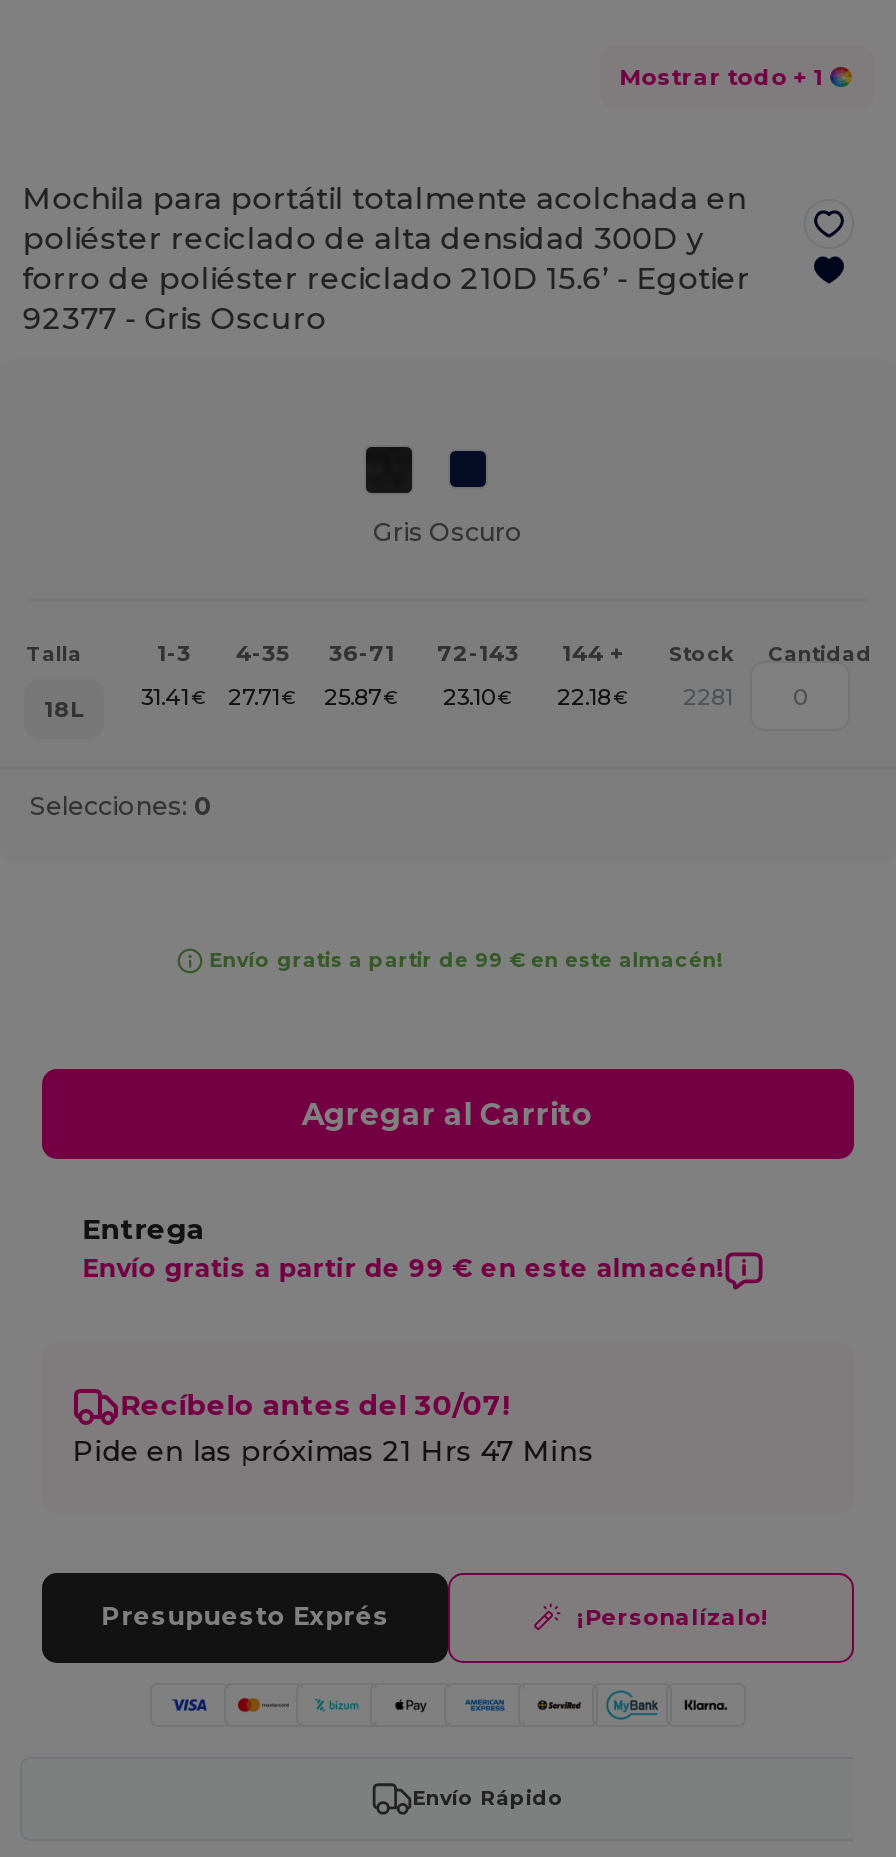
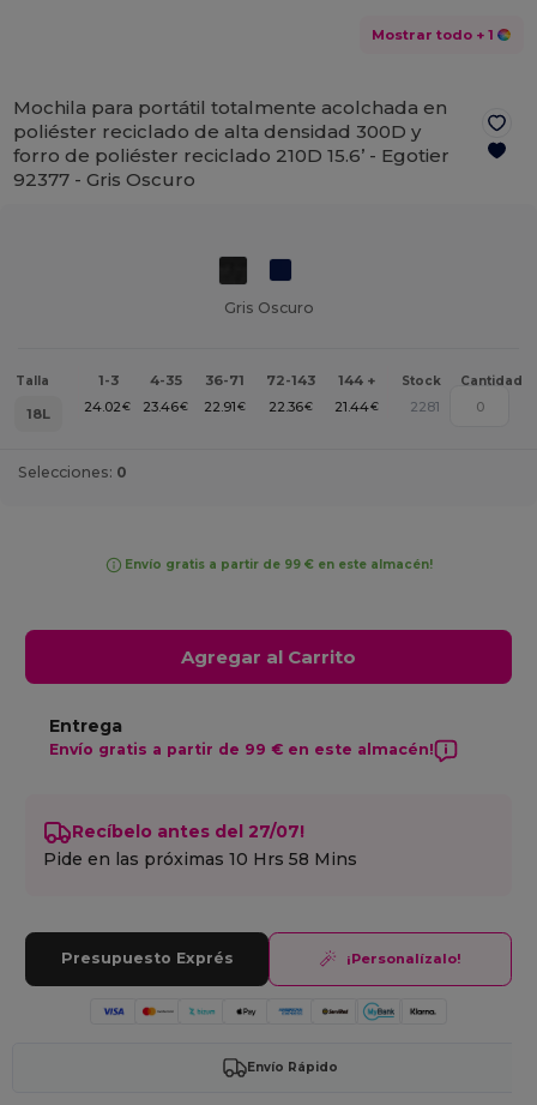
[141,683,205,711] 31.41 € -> [84,399,131,415] 24.02 €
[228,683,296,711] 27.71€ -> [143,399,188,415] 23.46€
[324,683,398,711] 25.87€ -> [203,399,245,415] 22.91€
[443,683,511,711] 23.10€ -> [268,399,312,415] 22.36€
[557,683,627,711] 22.18€ -> [334,399,378,415] 21.44€
[120,1387,510,1423] Recíbelo antes del 30/07! -> [72,821,305,842] Recíbelo antes del 27/07!
[72,1432,594,1468] Pide en las próximas 21 Hrs 47 Mins -> [43,848,357,869] Pide en las próximas 10 Hrs 58 Mins

